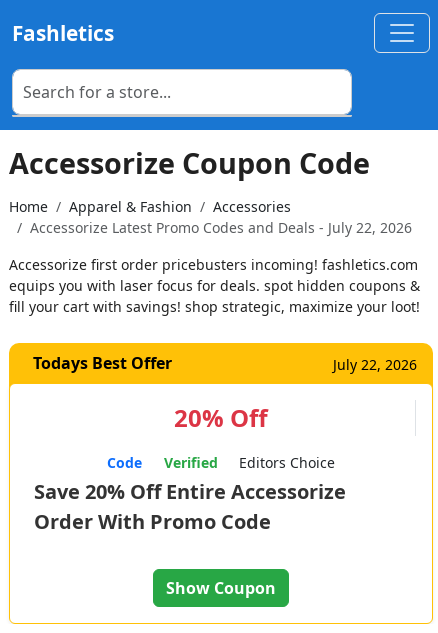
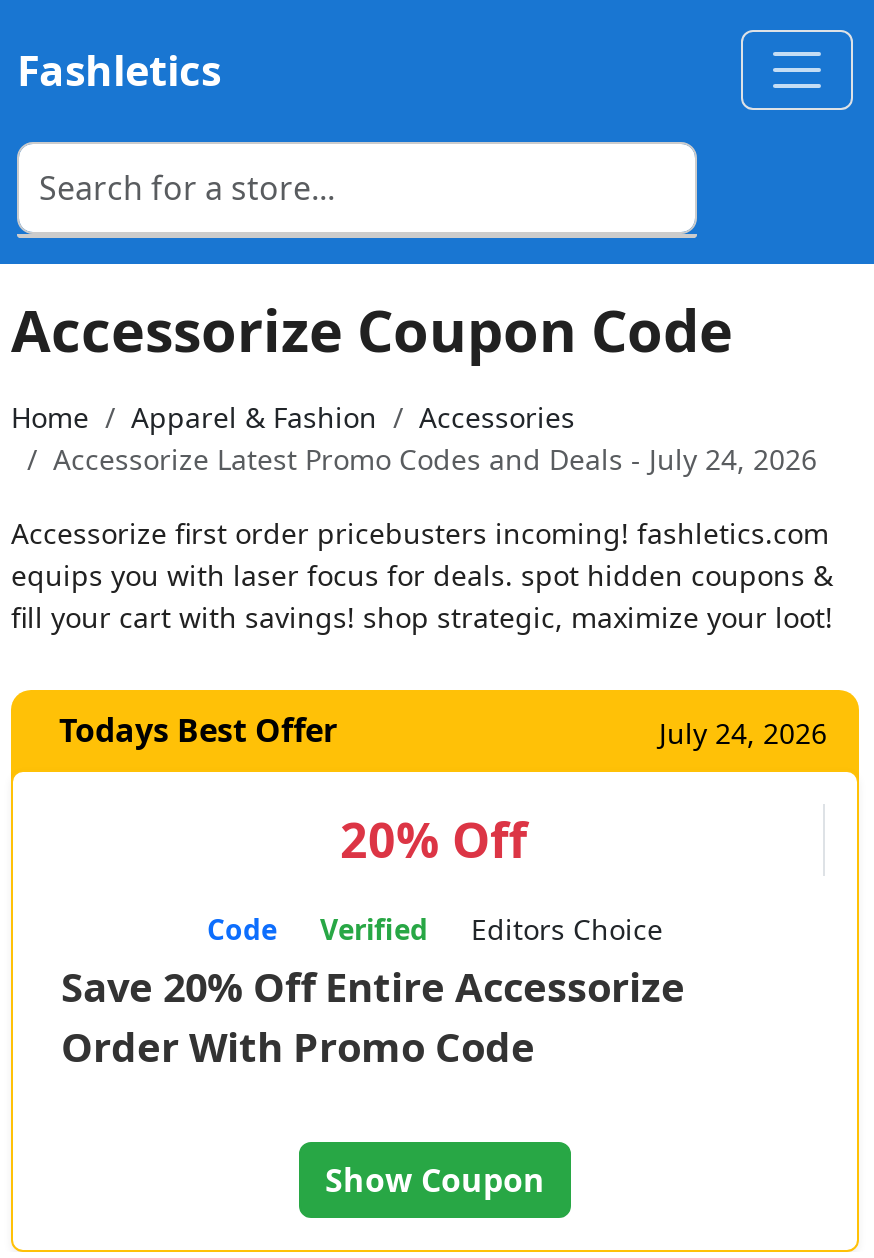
[30,218,412,237] Accessorize Latest Promo Codes and Deals - July 22, 2026 -> [53,440,817,478] Accessorize Latest Promo Codes and Deals - July 24, 2026
[333,355,417,374] July 22, 2026 -> [659,714,827,752] July 24, 2026

